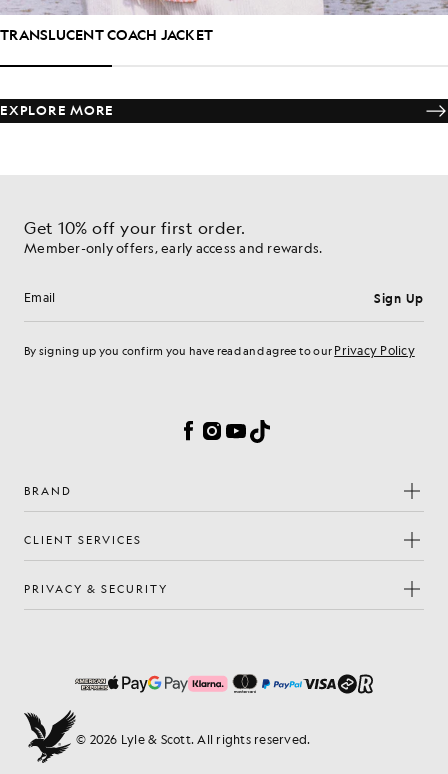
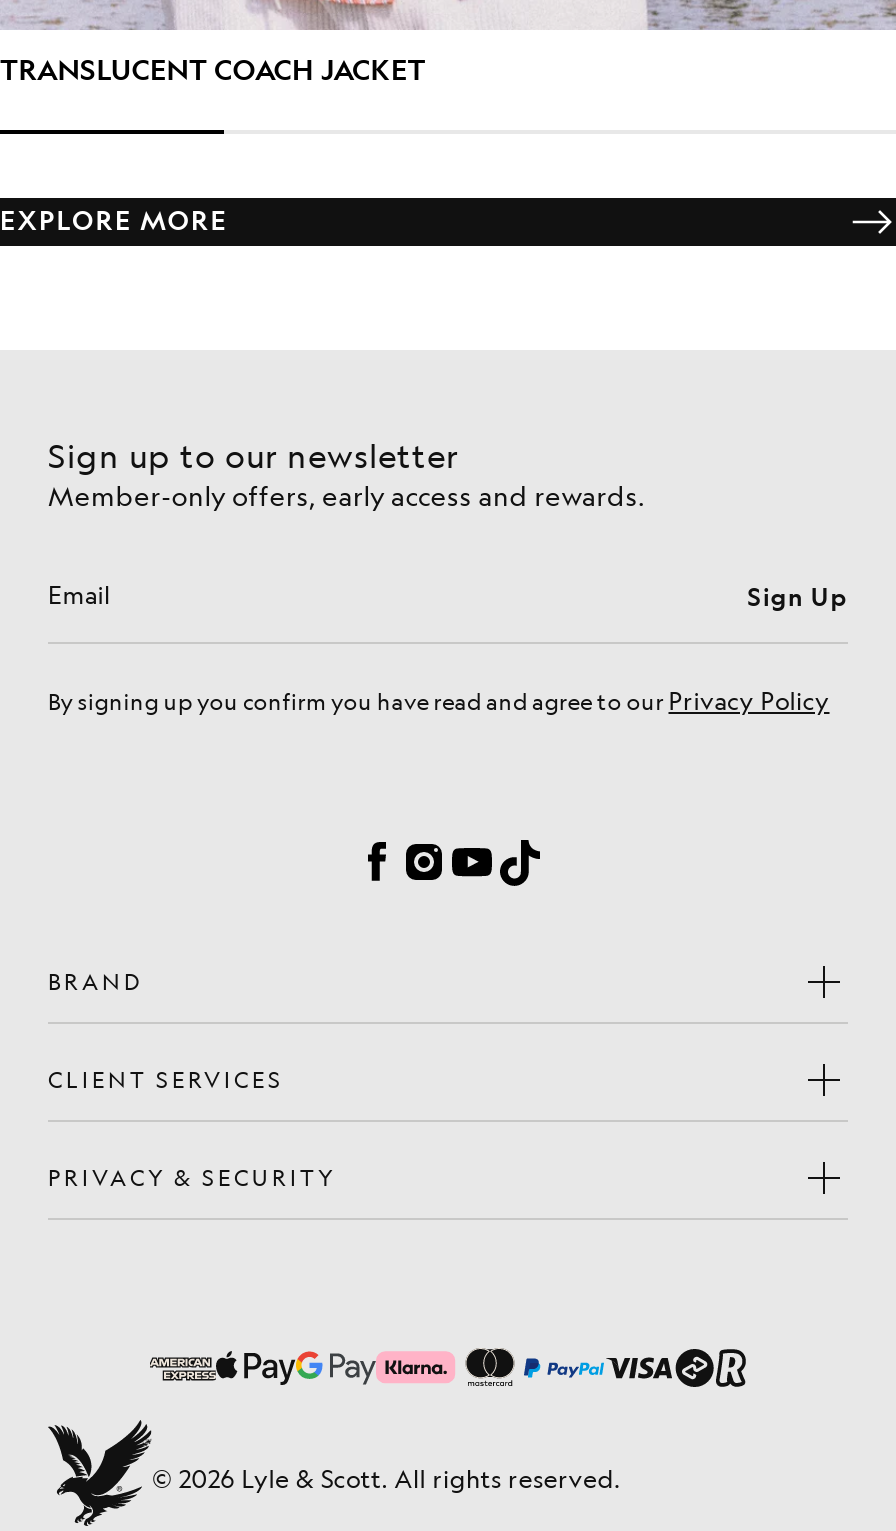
[24,217,245,238] Get 10% off your first order. -> [48,434,459,476] Sign up to our newsletter

